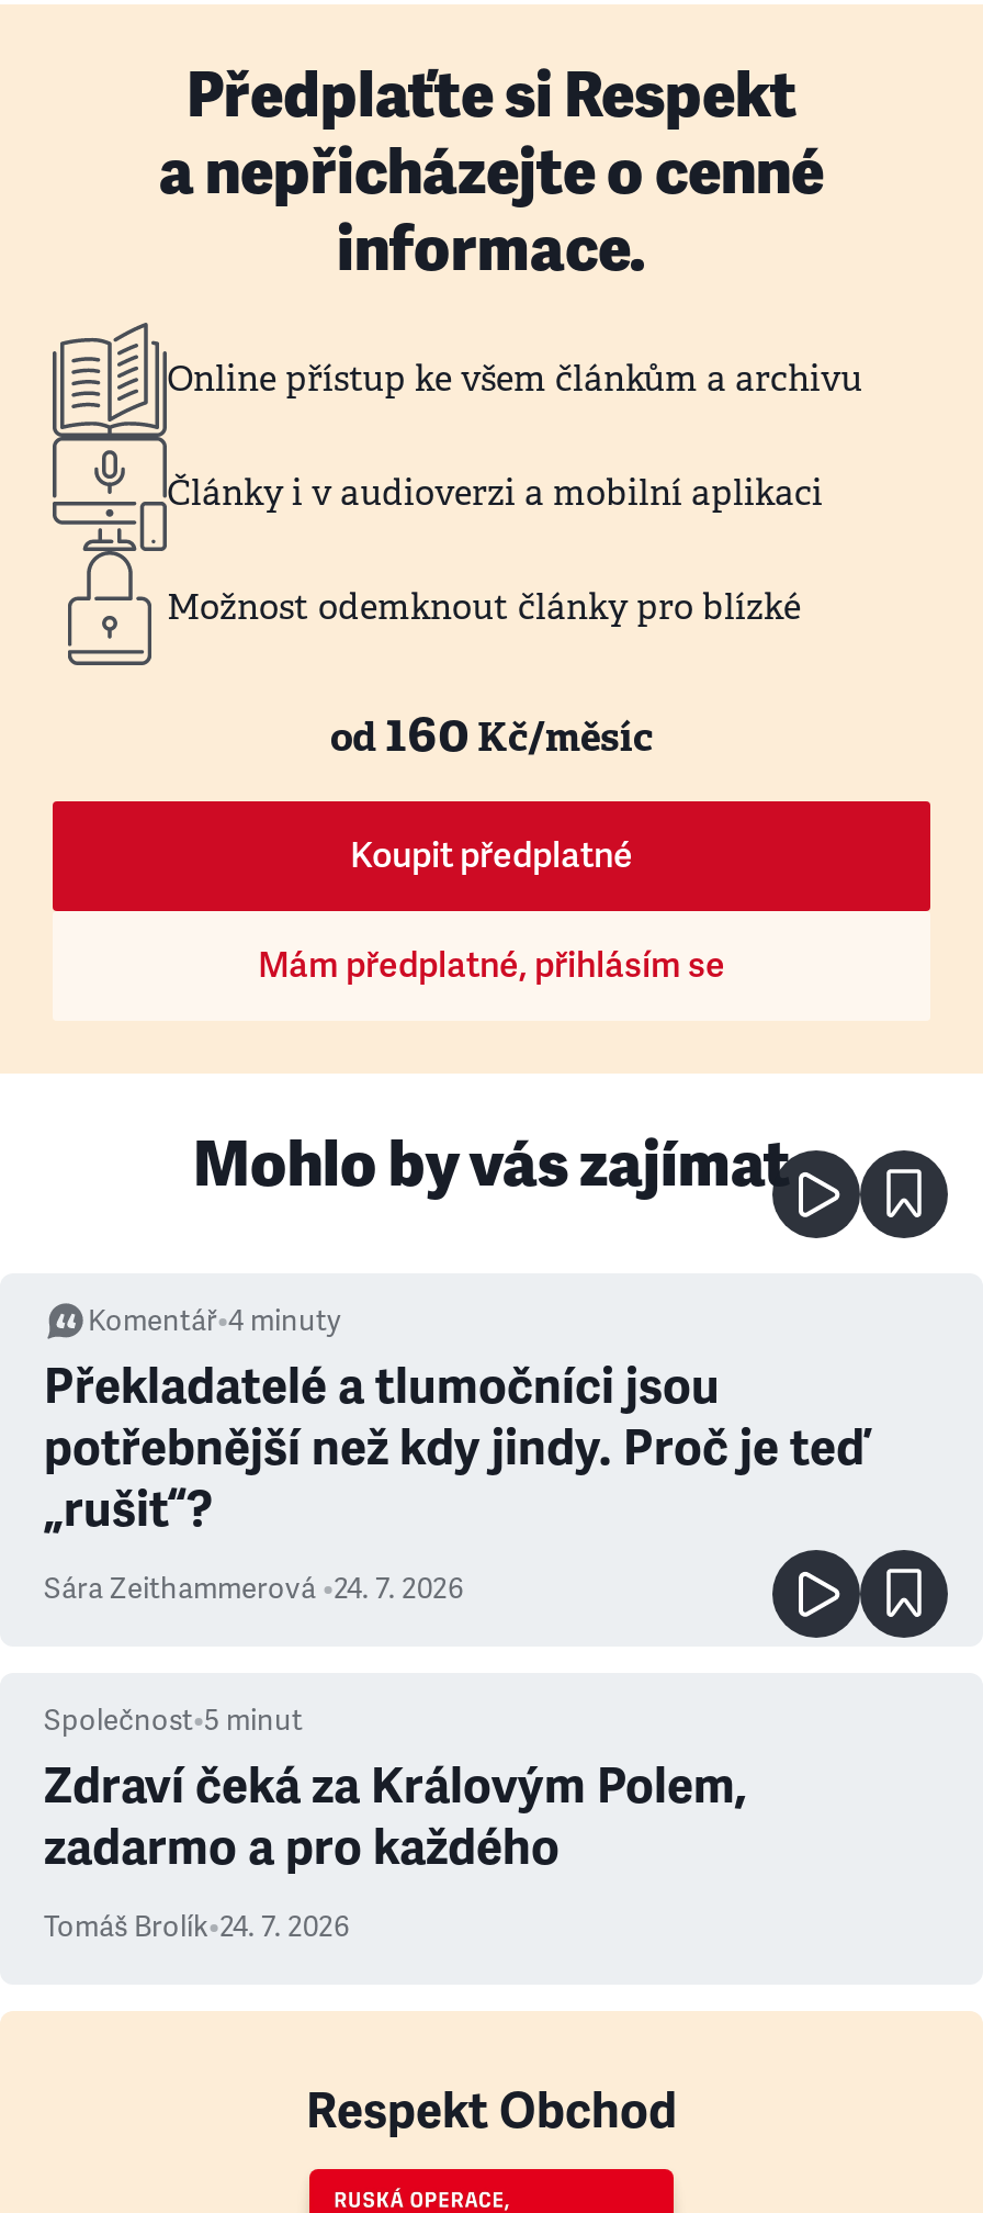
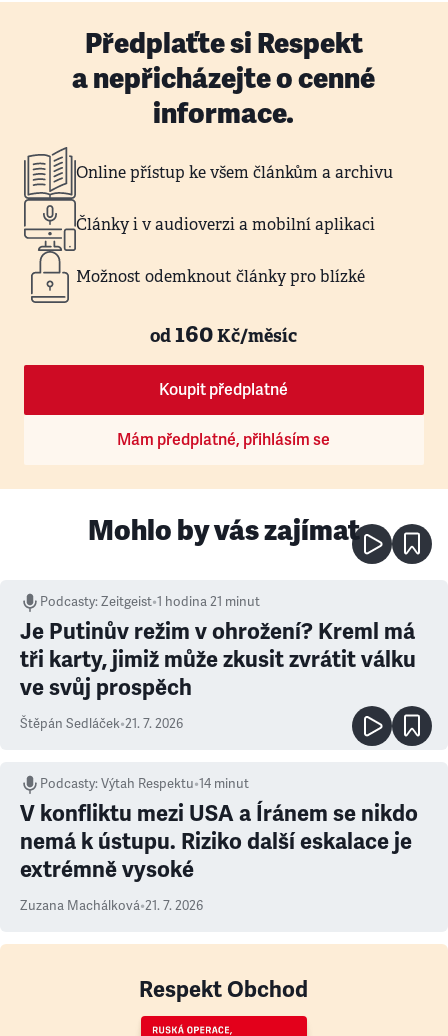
[44,1303,869,1538] Komentář•4 minuty | Překladatelé a tlumočníci jsou | potřebnější než kdy jindy. Proč je teď | „rušit“? -> [20,594,416,701] Podcasty: Zeitgeist•1 hodina 21 minut | Je Putinův režim v ohrožení? Kreml má | tři karty, jimiž může zkusit zvrátit válku | ve svůj prospěch
[44,1571,463,1606] Sára Zeithammerová •24. 7. 2026 -> [20,716,183,732] Štěpán Sedláček •21. 7. 2026
[44,1703,746,1876] Společnost•5 minut | Zdraví čeká za Královým Polem, | zadarmo a pro každého -> [20,776,418,883] Podcasty: Výtah Respektu•14 minut | V konfliktu mezi USA a Íránem se nikdo | nemá k ústupu. Riziko další eskalace je | extrémně vysoké
[44,1909,349,1944] Tomáš Brolík•24. 7. 2026 -> [20,898,203,914] Zuzana Machálková•21. 7. 2026

